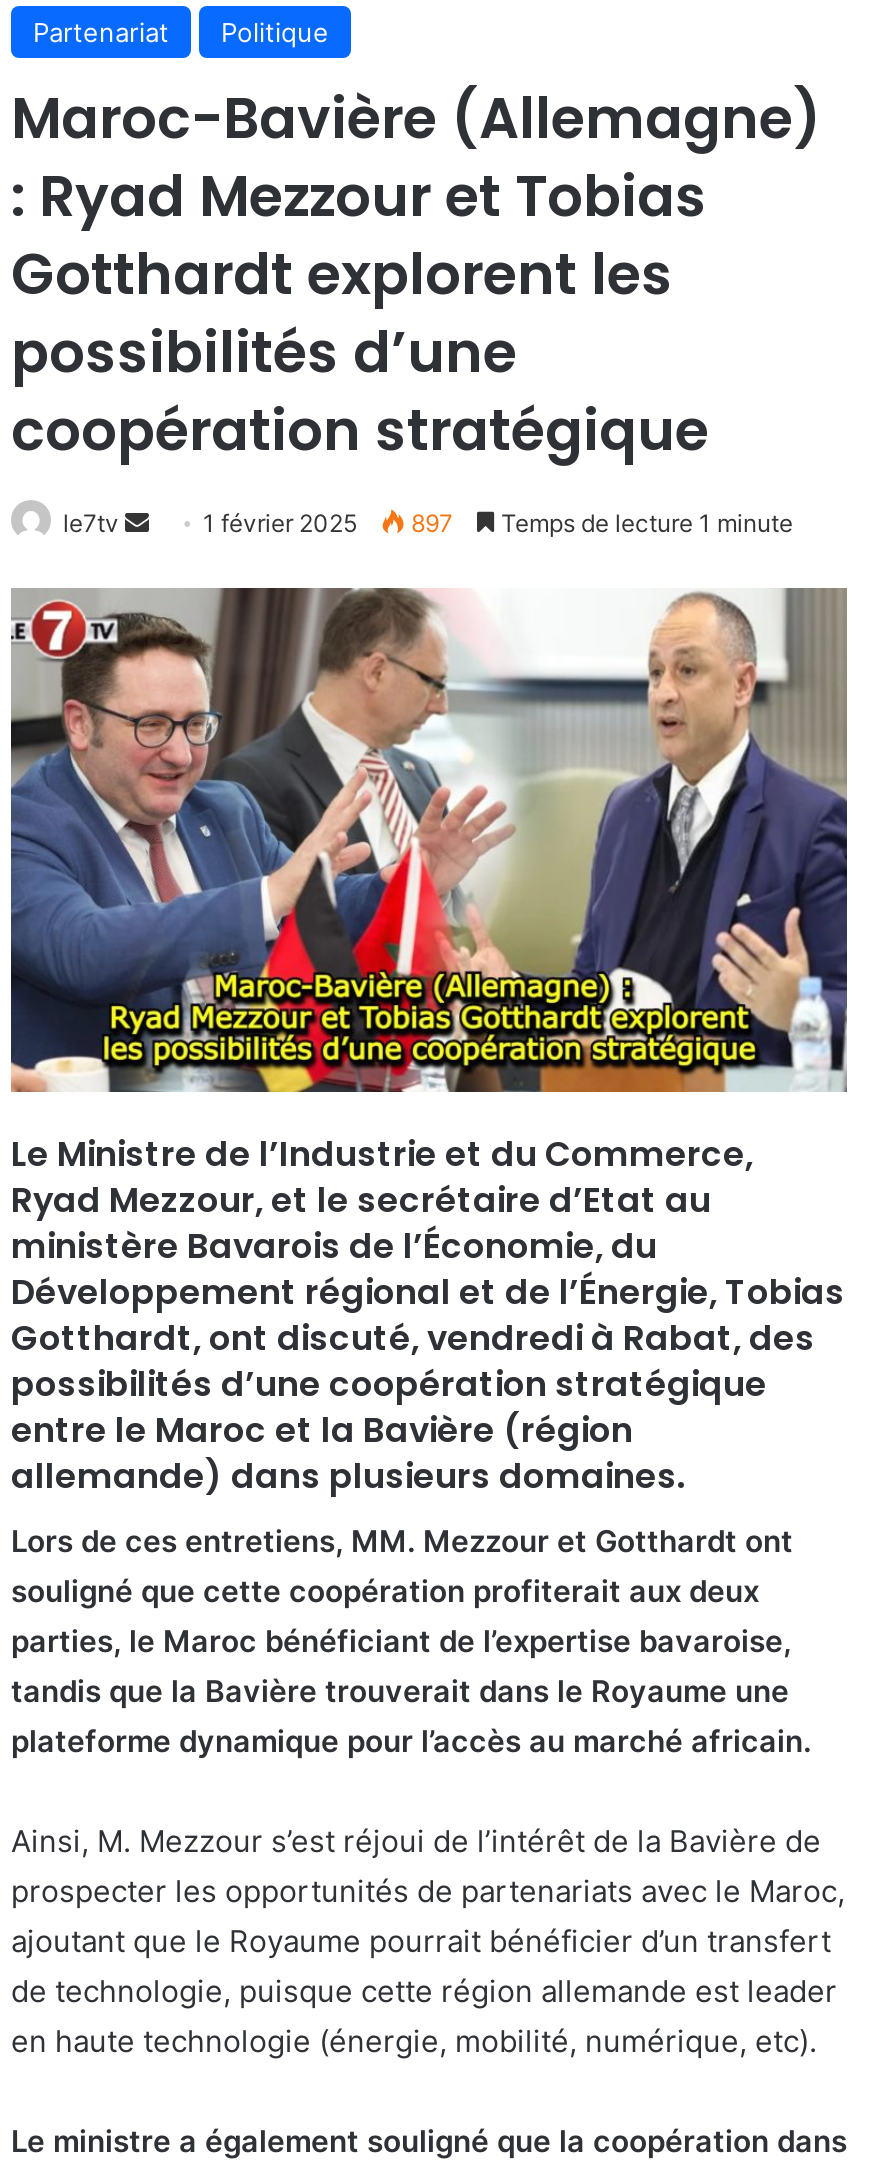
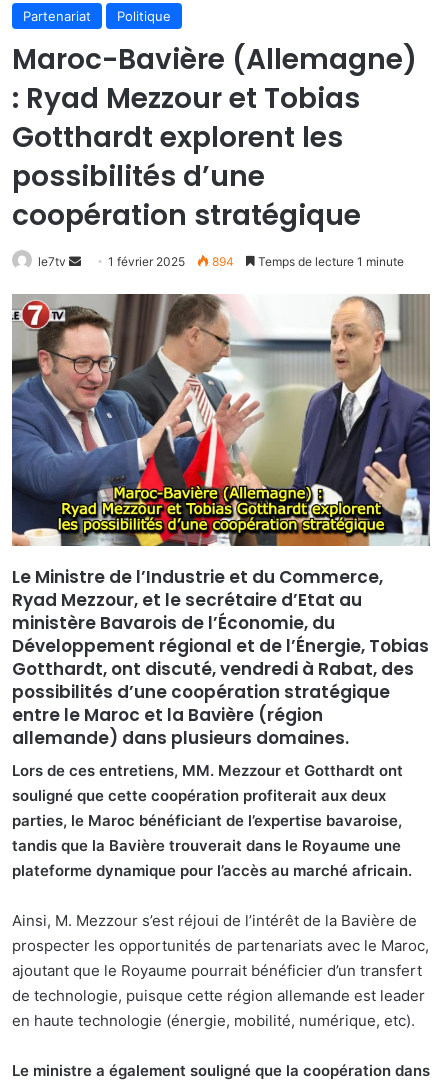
[405,508,453,538] 897 -> [209,254,234,269] 894

